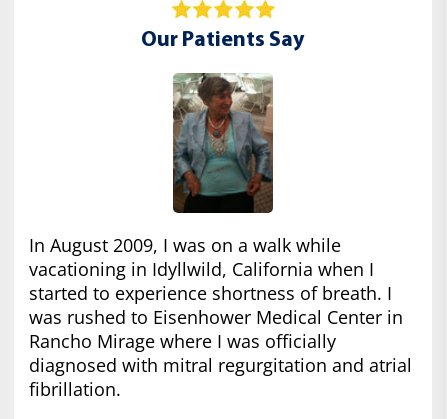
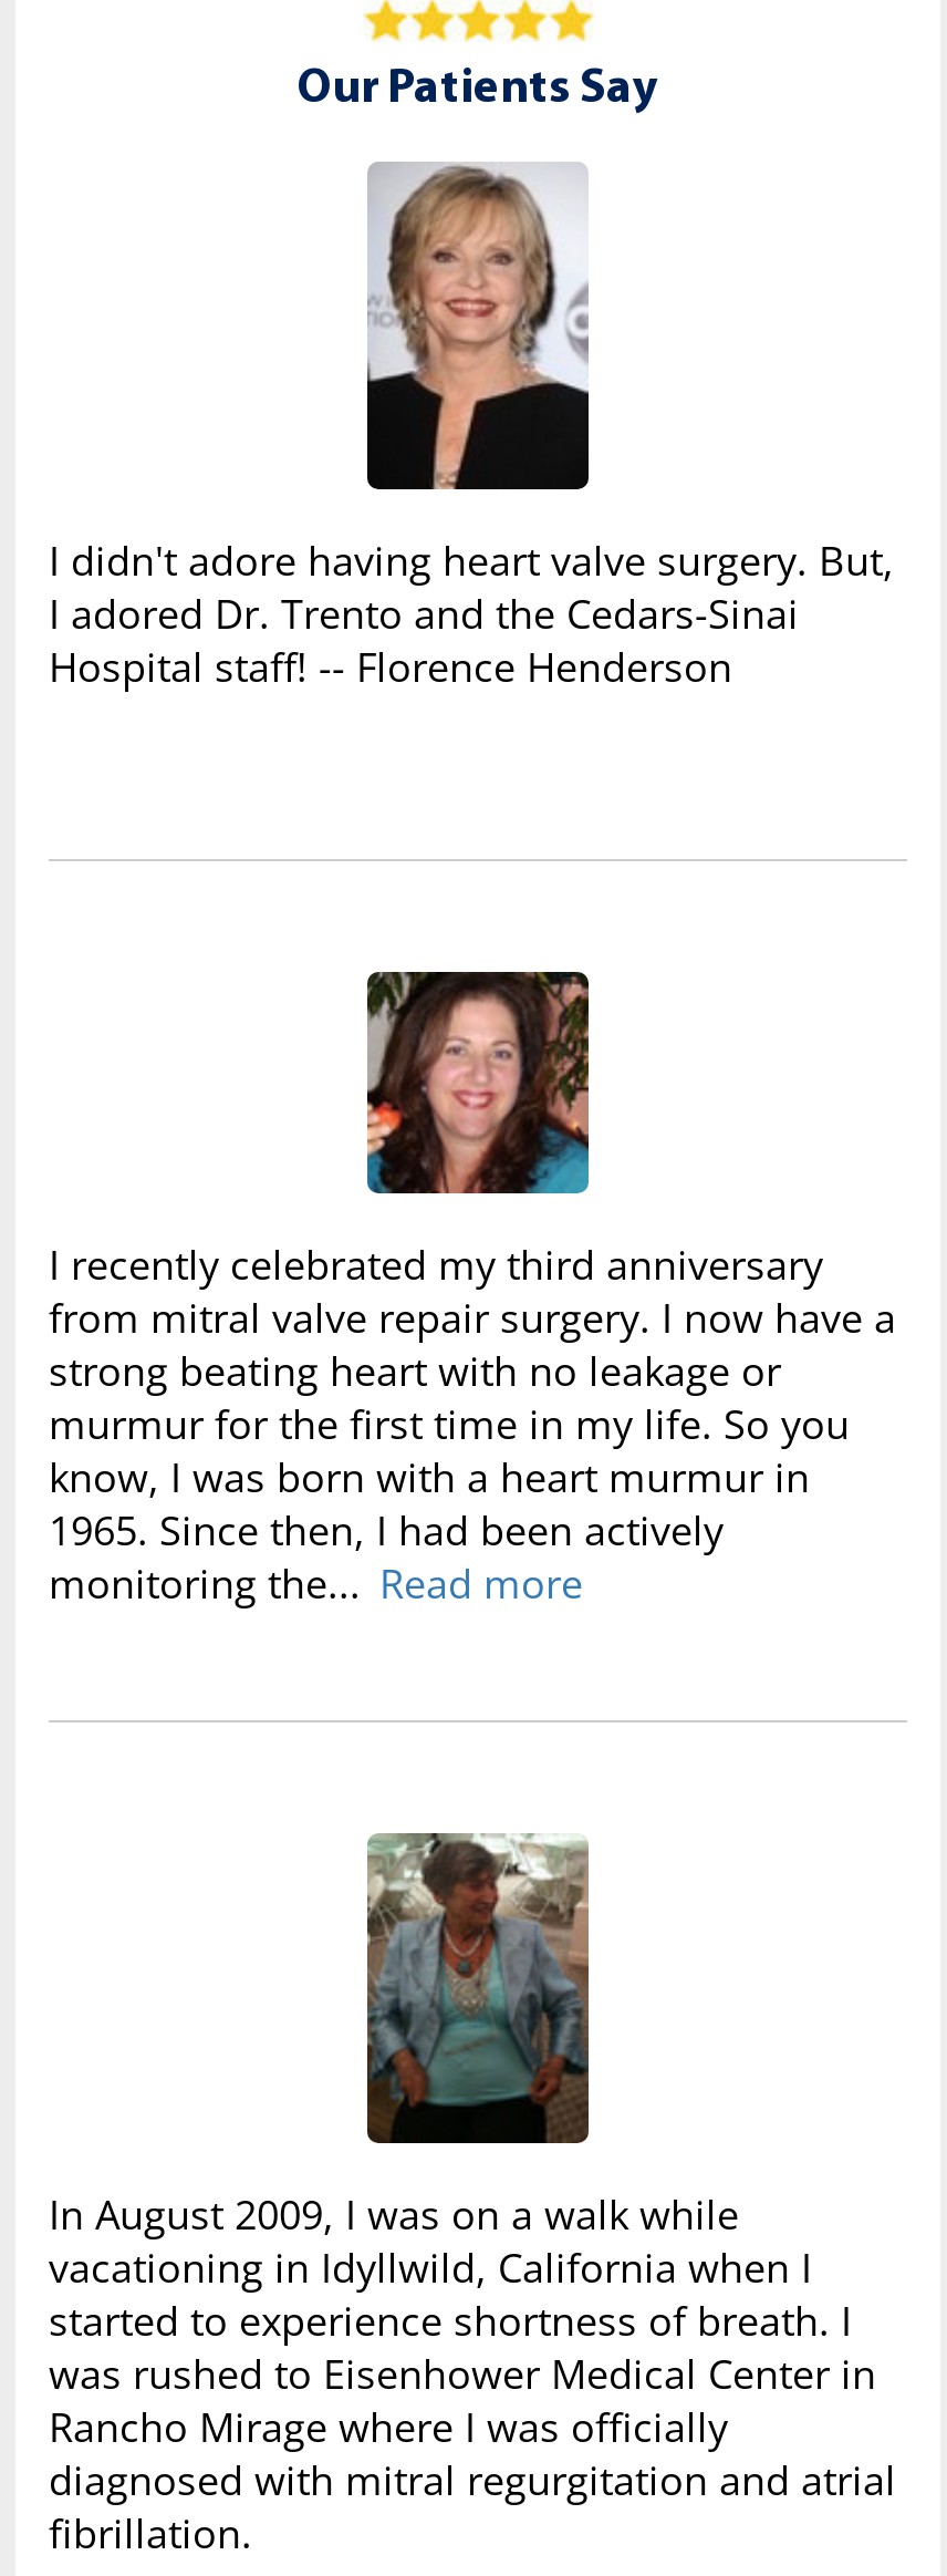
none -> [49,164,894,693] [image] | I didn't adore having heart valve surgery. But, | I adored Dr. Trento and the Cedars-Sinai | Hospital staff! -- Florence Henderson
none -> [49,970,896,1609] [image] | I recently celebrated my third anniversary | from mitral valve repair surgery. I now have a | strong beating heart with no leakage or | murmur for the first time in my life. So you | know, I was born with a heart murmur in | 1965. Since then, I had been actively | monitoring the... Read more

